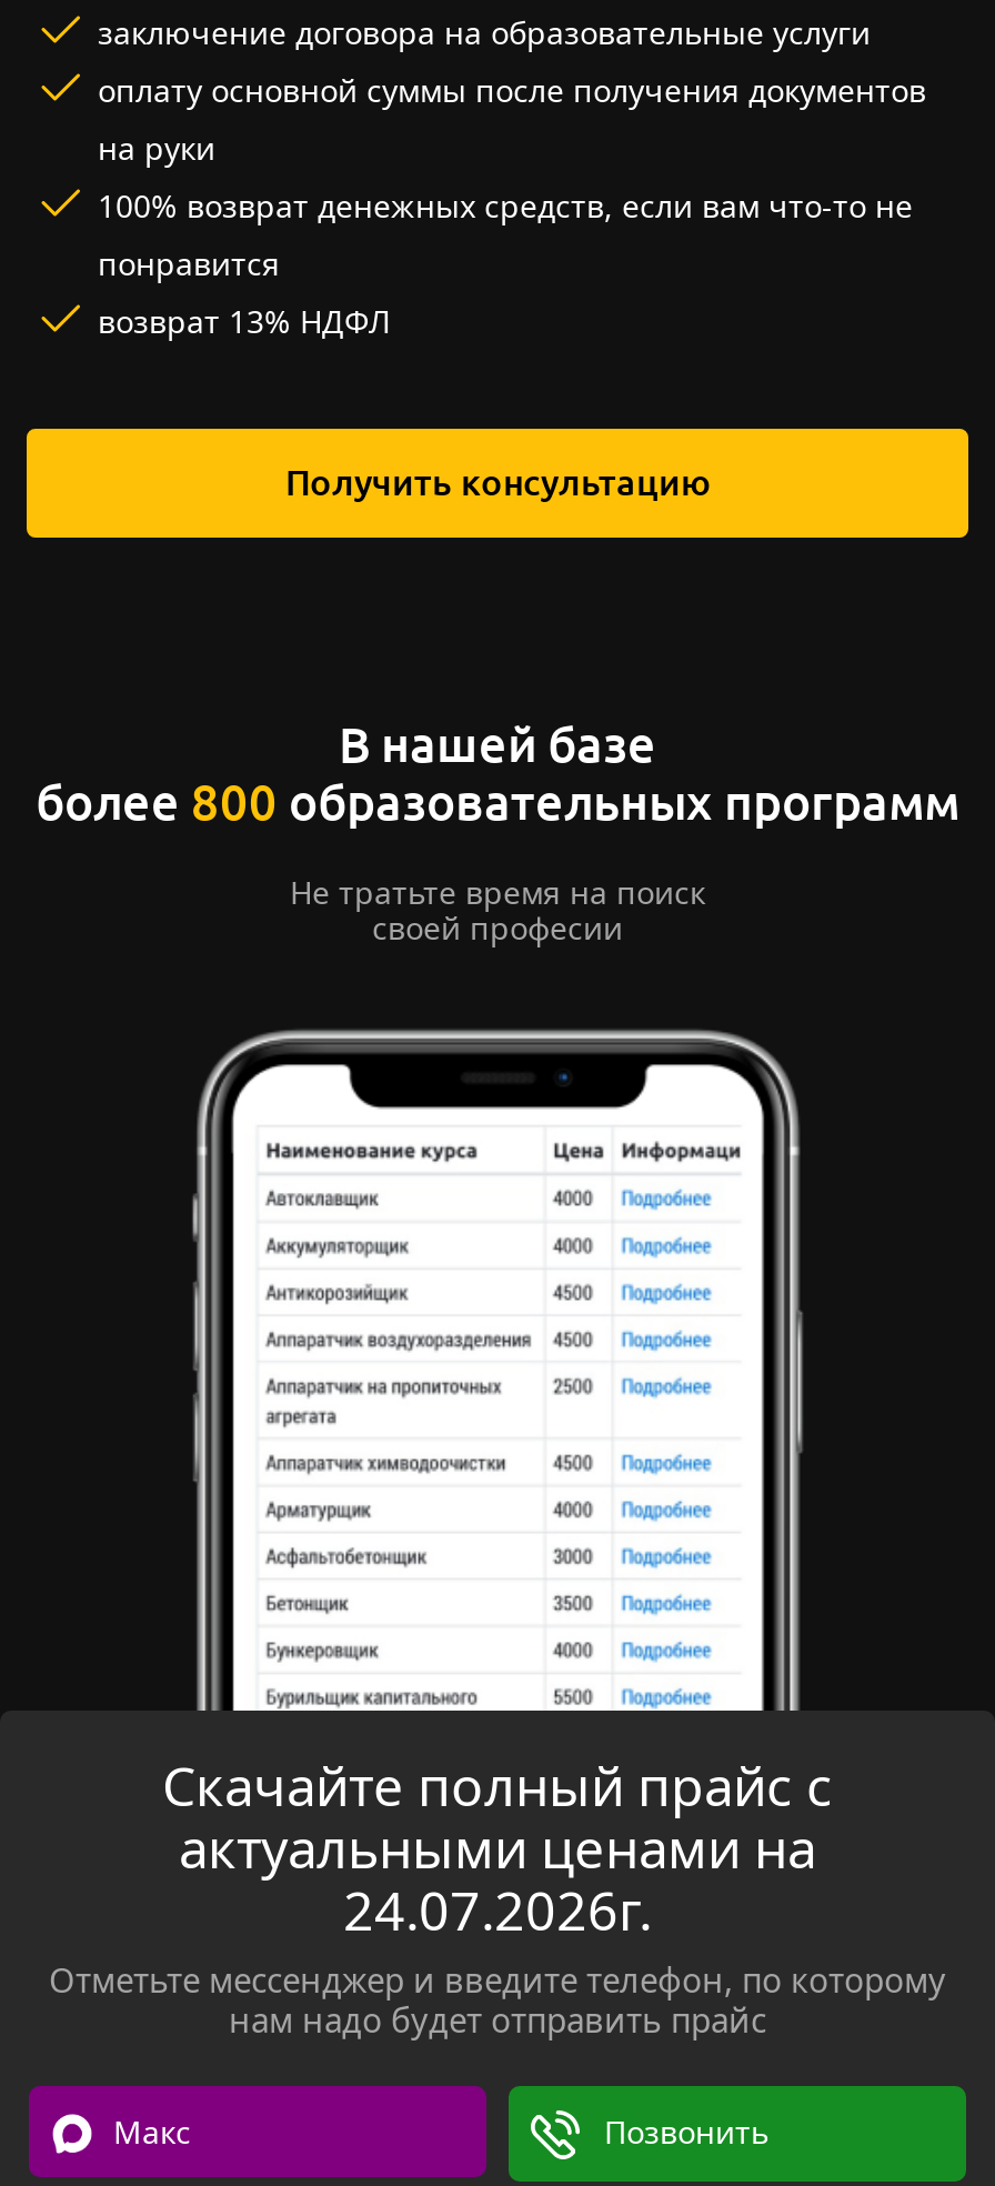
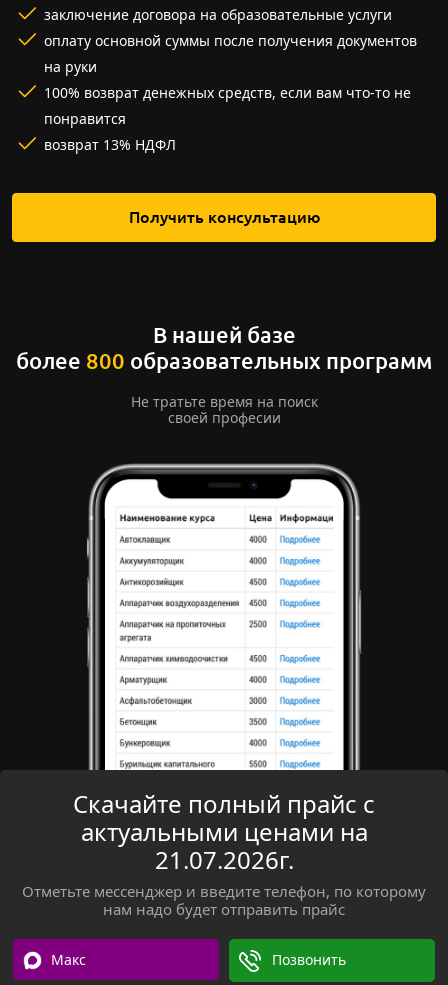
[343,1872,652,1945] 24.07.2026г. -> [154,843,293,876] 21.07.2026г.

